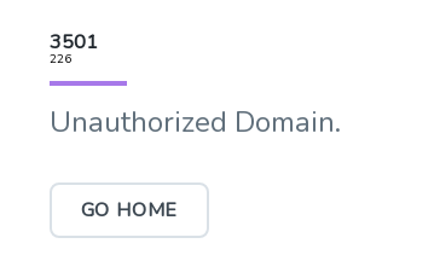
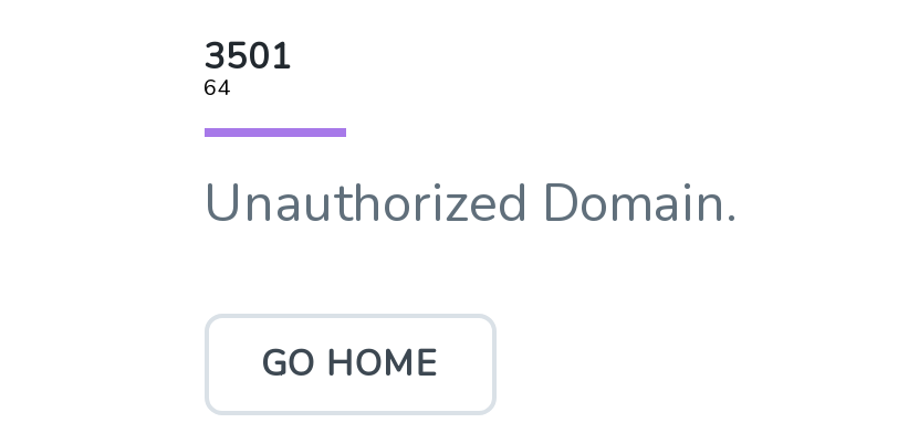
[49,51,71,68] 226 -> [203,73,230,104] 64

